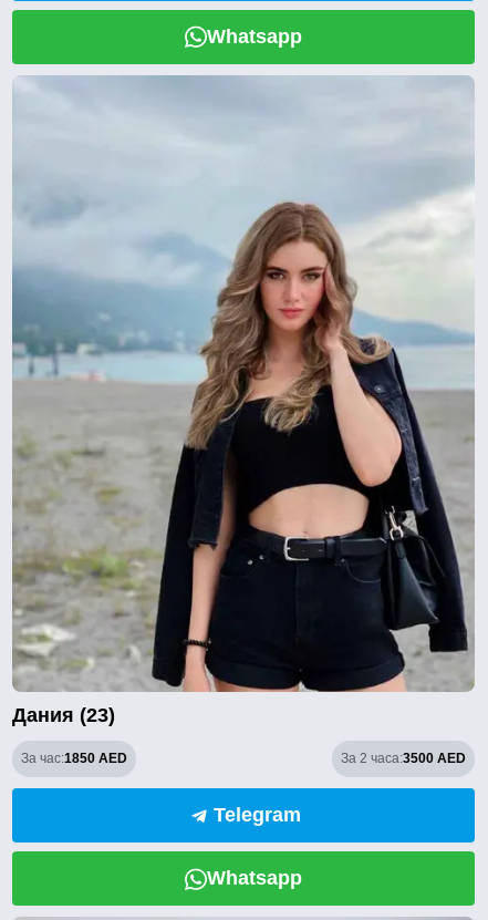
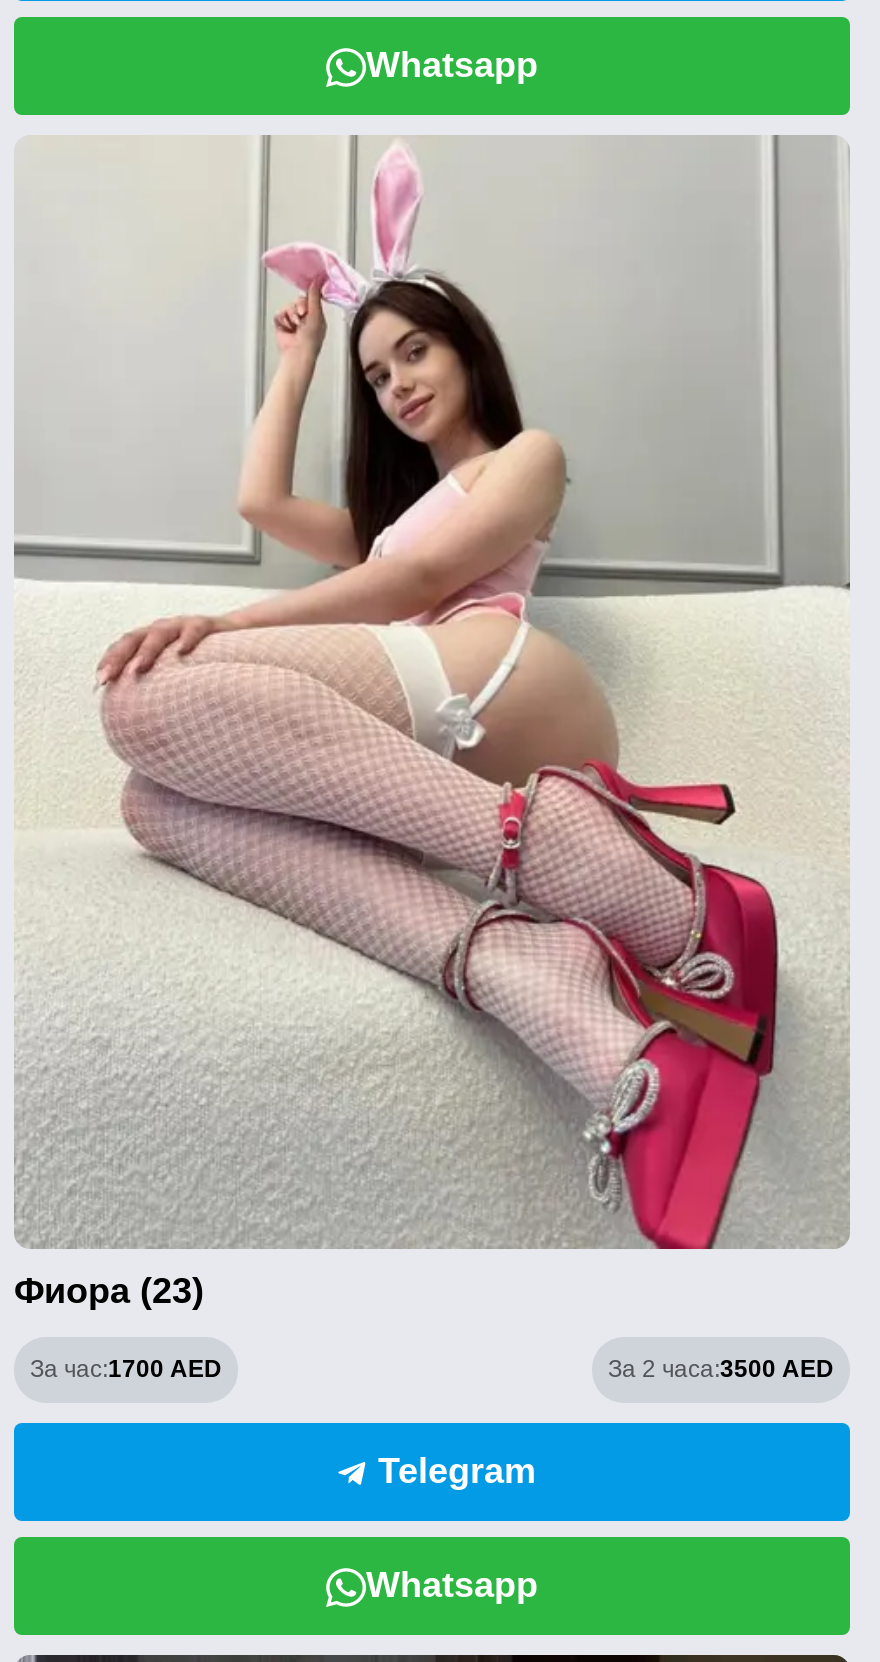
[11,75,475,726] [image] | Дания (23) -> [14,134,850,1312] [image] | Фиора (23)
[21,751,127,766] За час:1850 AED -> [30,1356,222,1384] За час:1700 AED

